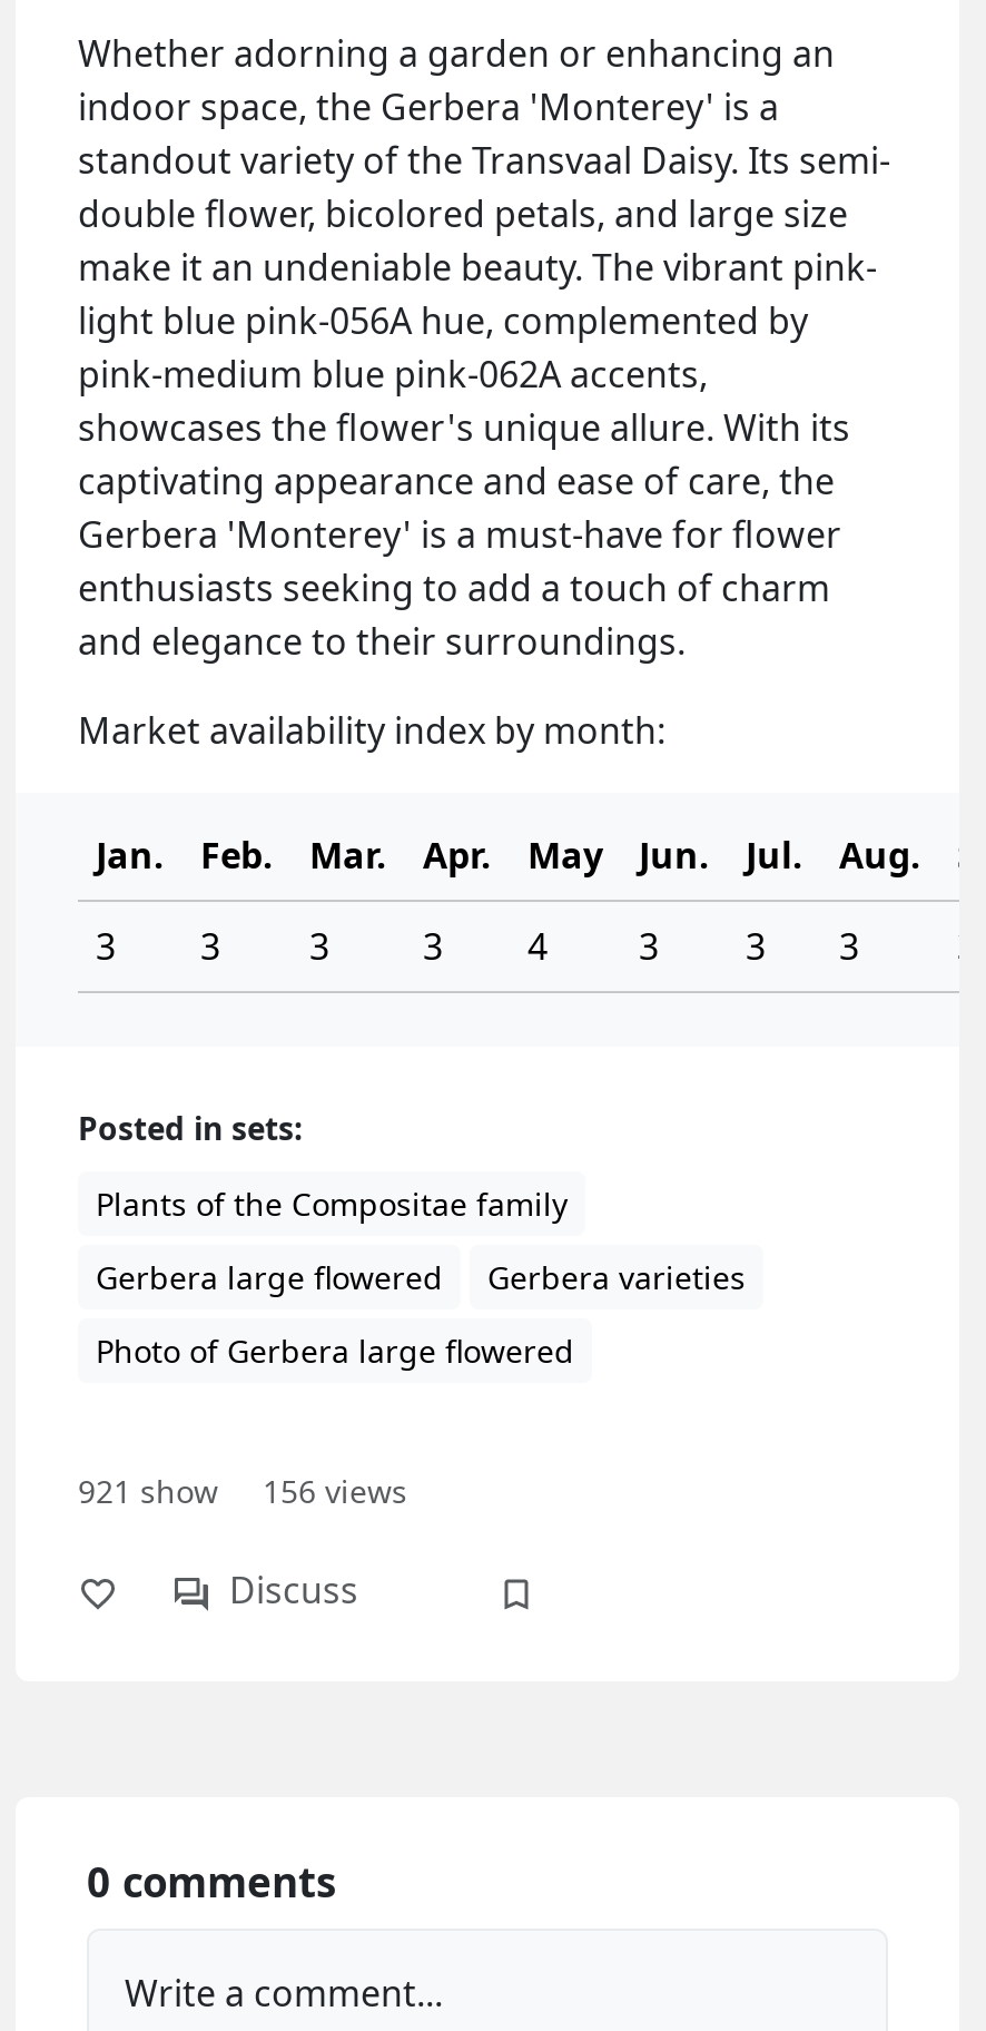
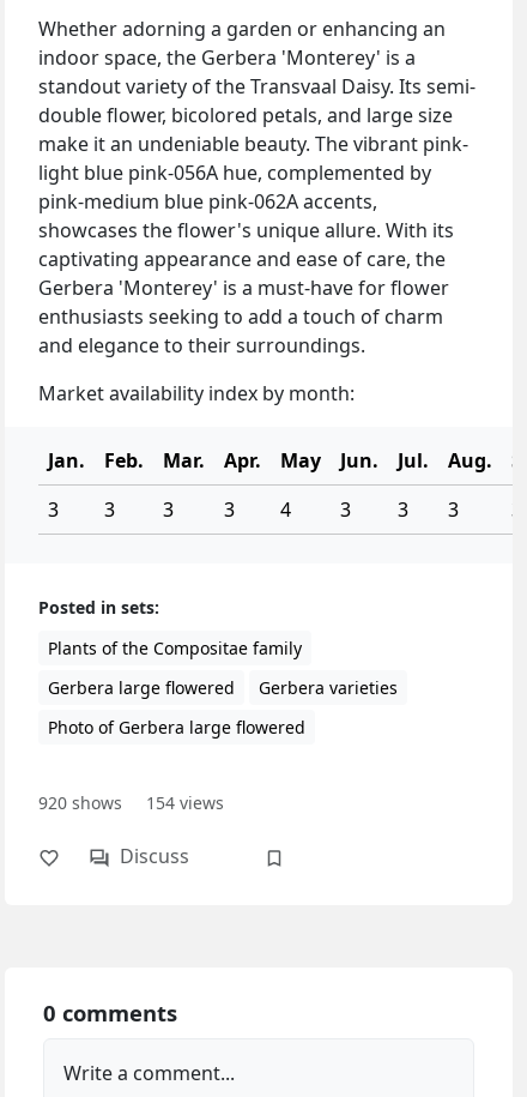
[78,1469,407,1511] 921 show | 156 views -> [38,791,224,814] 920 shows | 154 views

